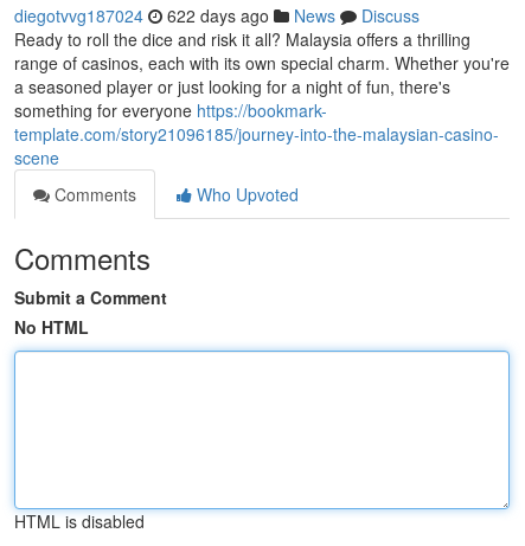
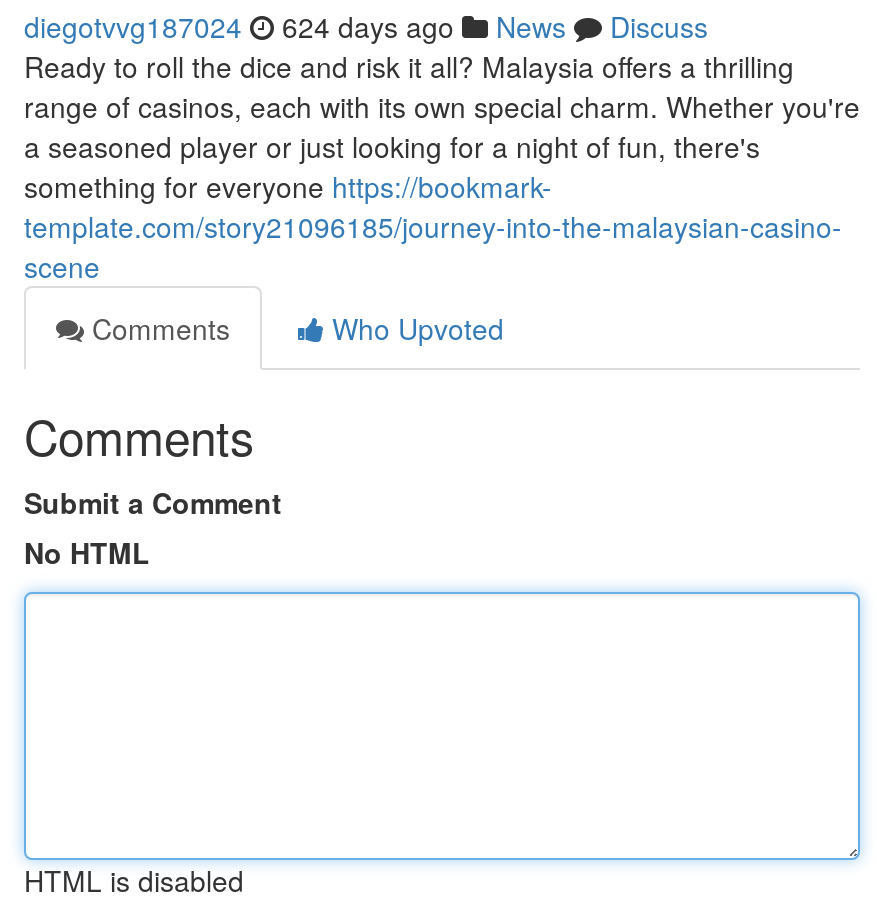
[14,4,420,27] diegotvvg187024 622 days ago News Discuss -> [24,6,708,46] diegotvvg187024 624 days ago News Discuss

